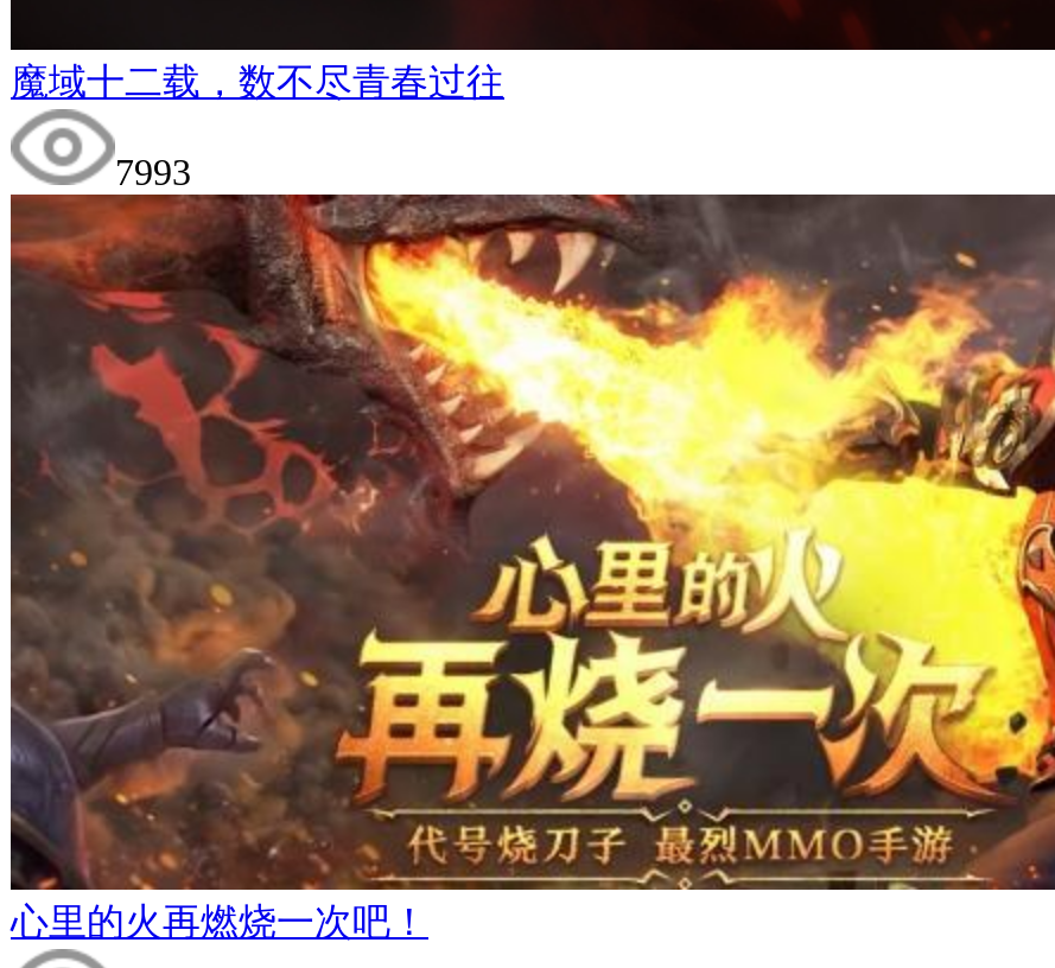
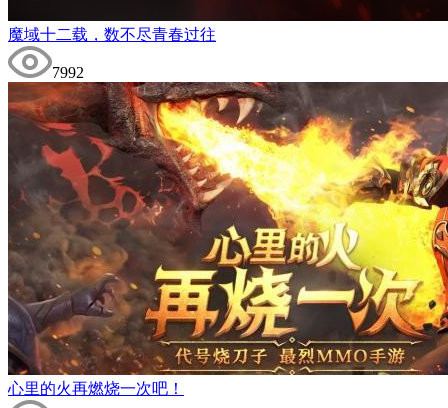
[115,151,191,192] 7993 -> [52,64,84,81] 7992

